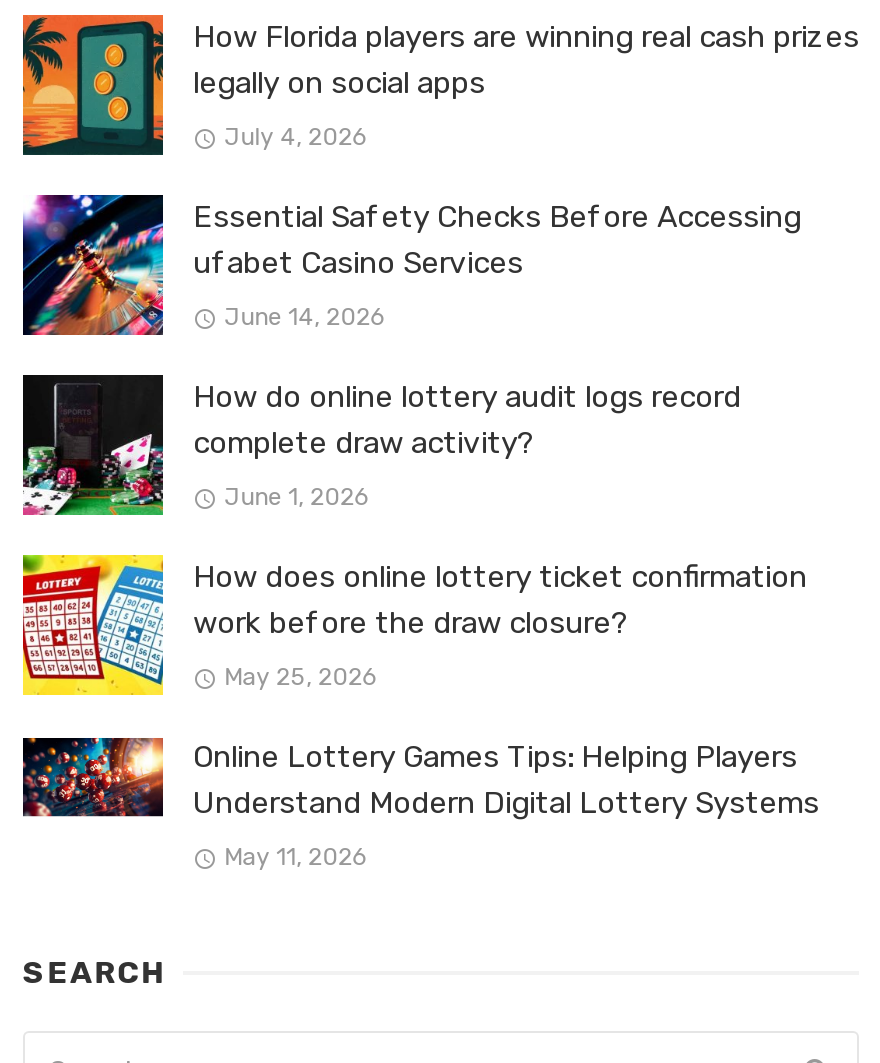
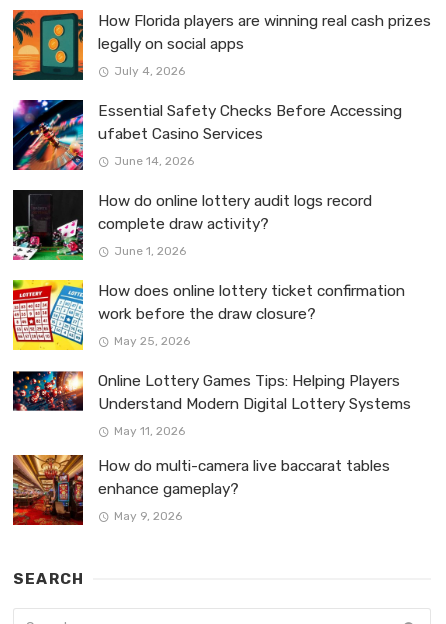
none -> [12,454,390,526] [image] | How do multi-camera live baccarat tables | enhance gameplay? | May 9, 2026

